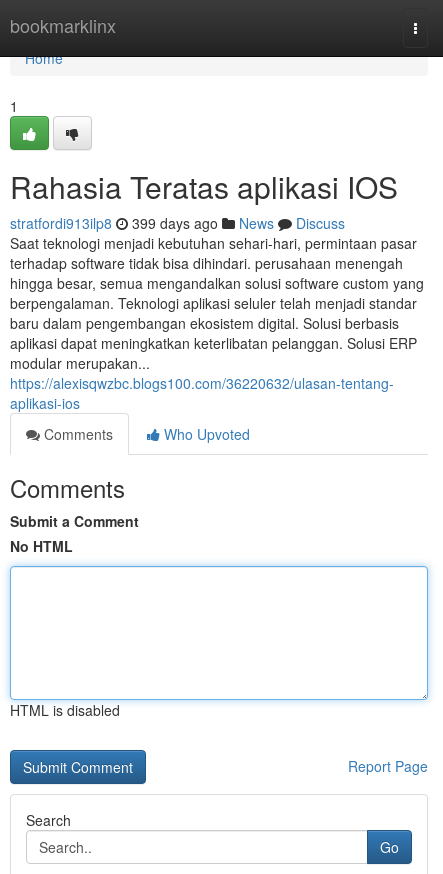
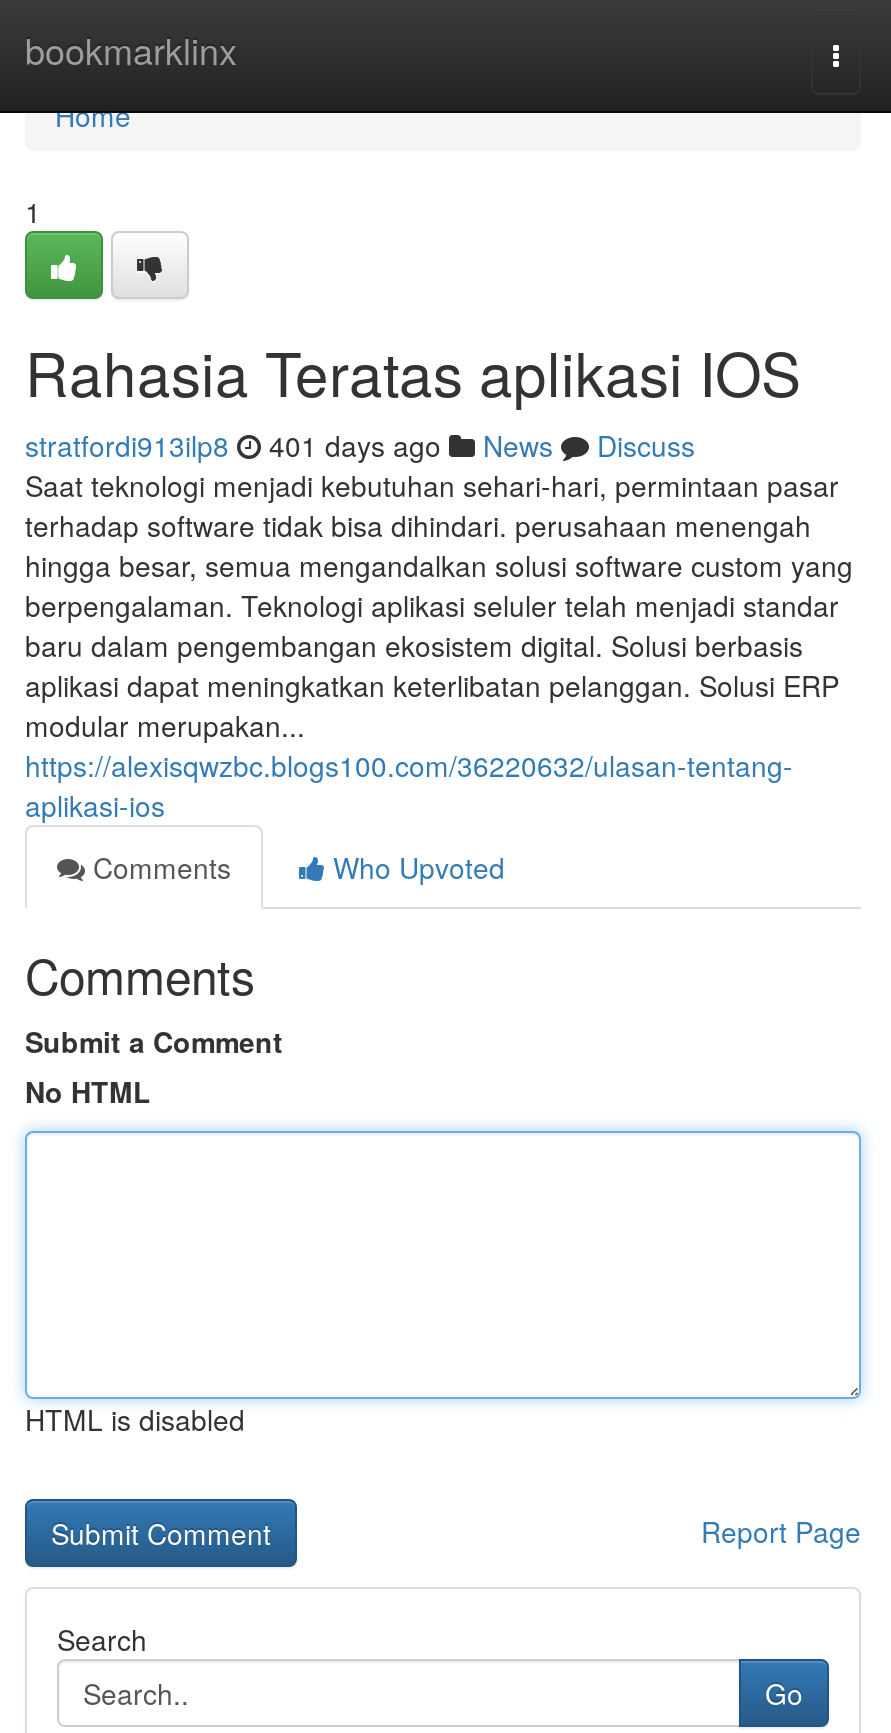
[10,213,345,233] stratfordi913ilp8 399 days ago News Discuss -> [25,425,695,465] stratfordi913ilp8 401 days ago News Discuss

